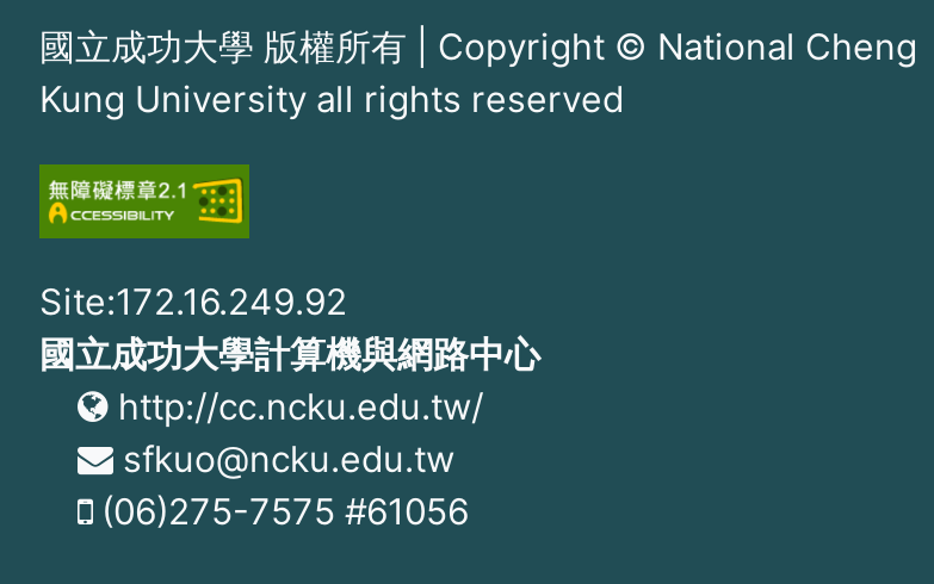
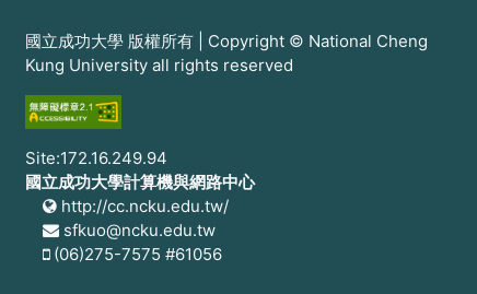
[39,279,347,324] Site:172.16.249.92 -> [25,148,167,168] Site:172.16.249.94

